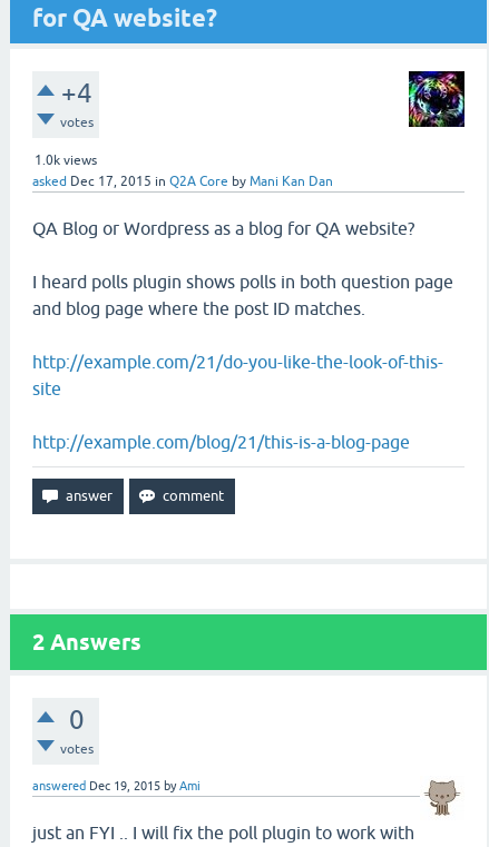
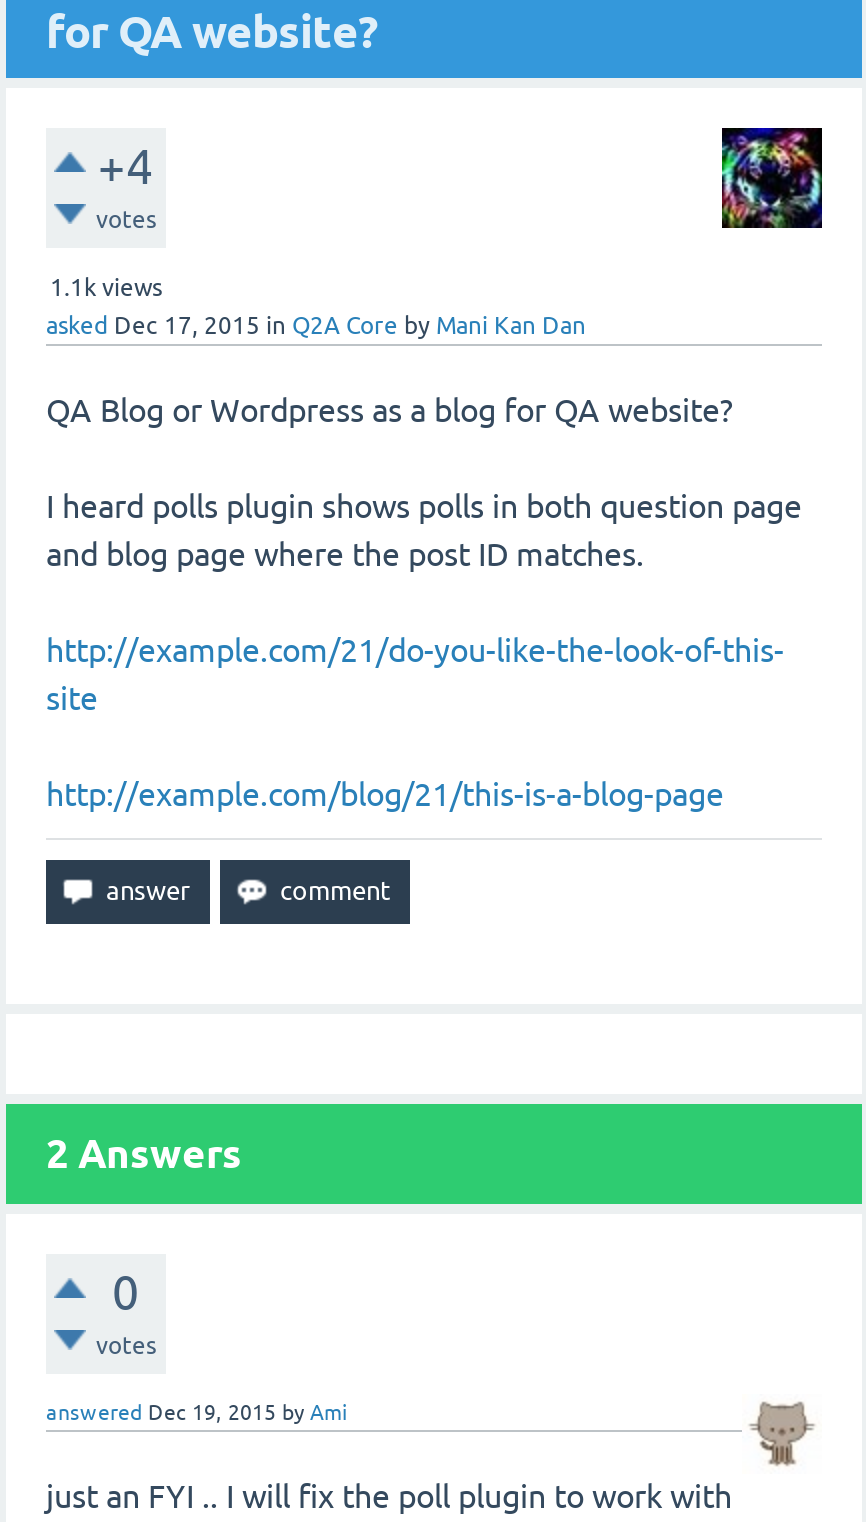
[35,152,97,168] 1.0k views -> [50,274,162,302] 1.1k views

